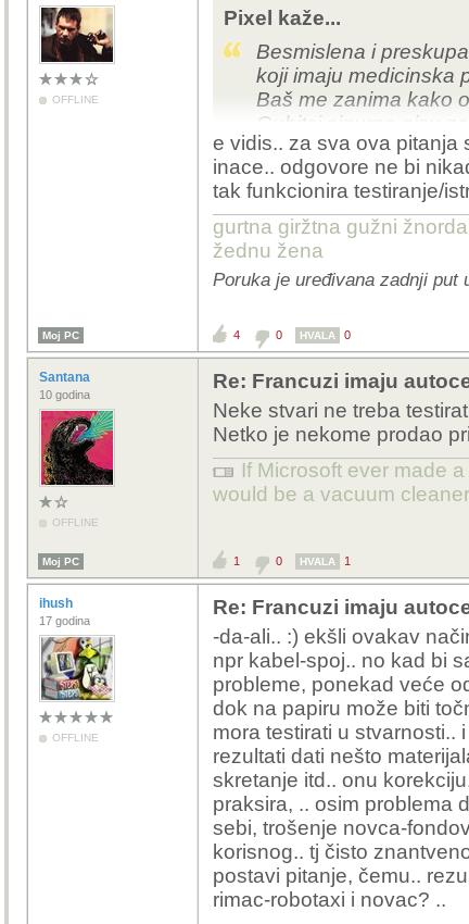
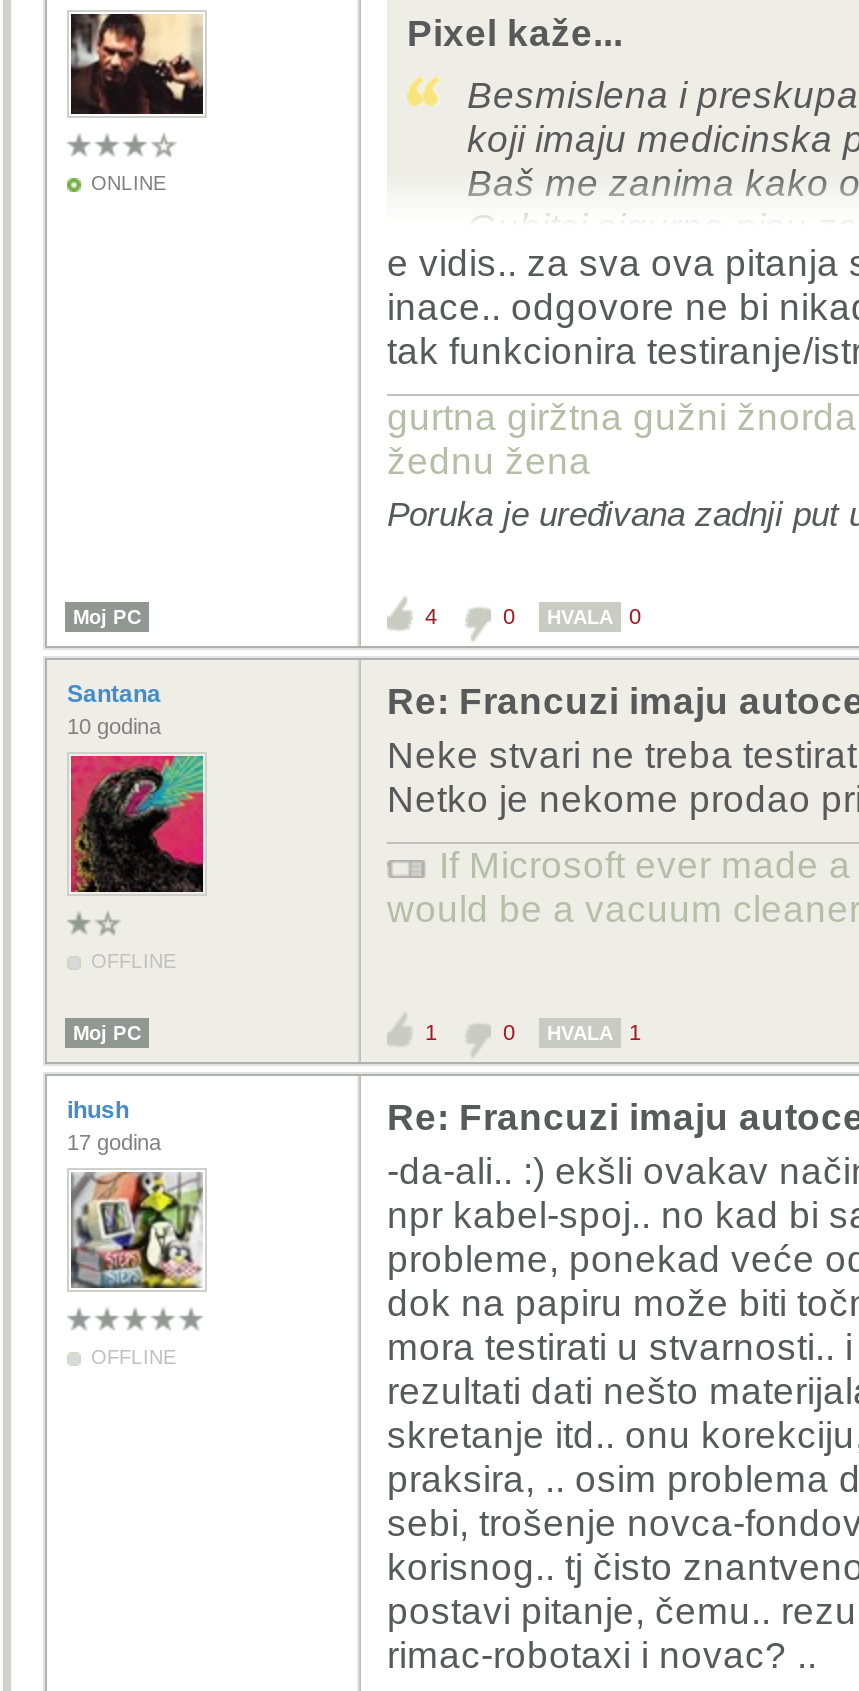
[52,93,99,105] OFFLINE -> [91,172,167,194] ONLINE

